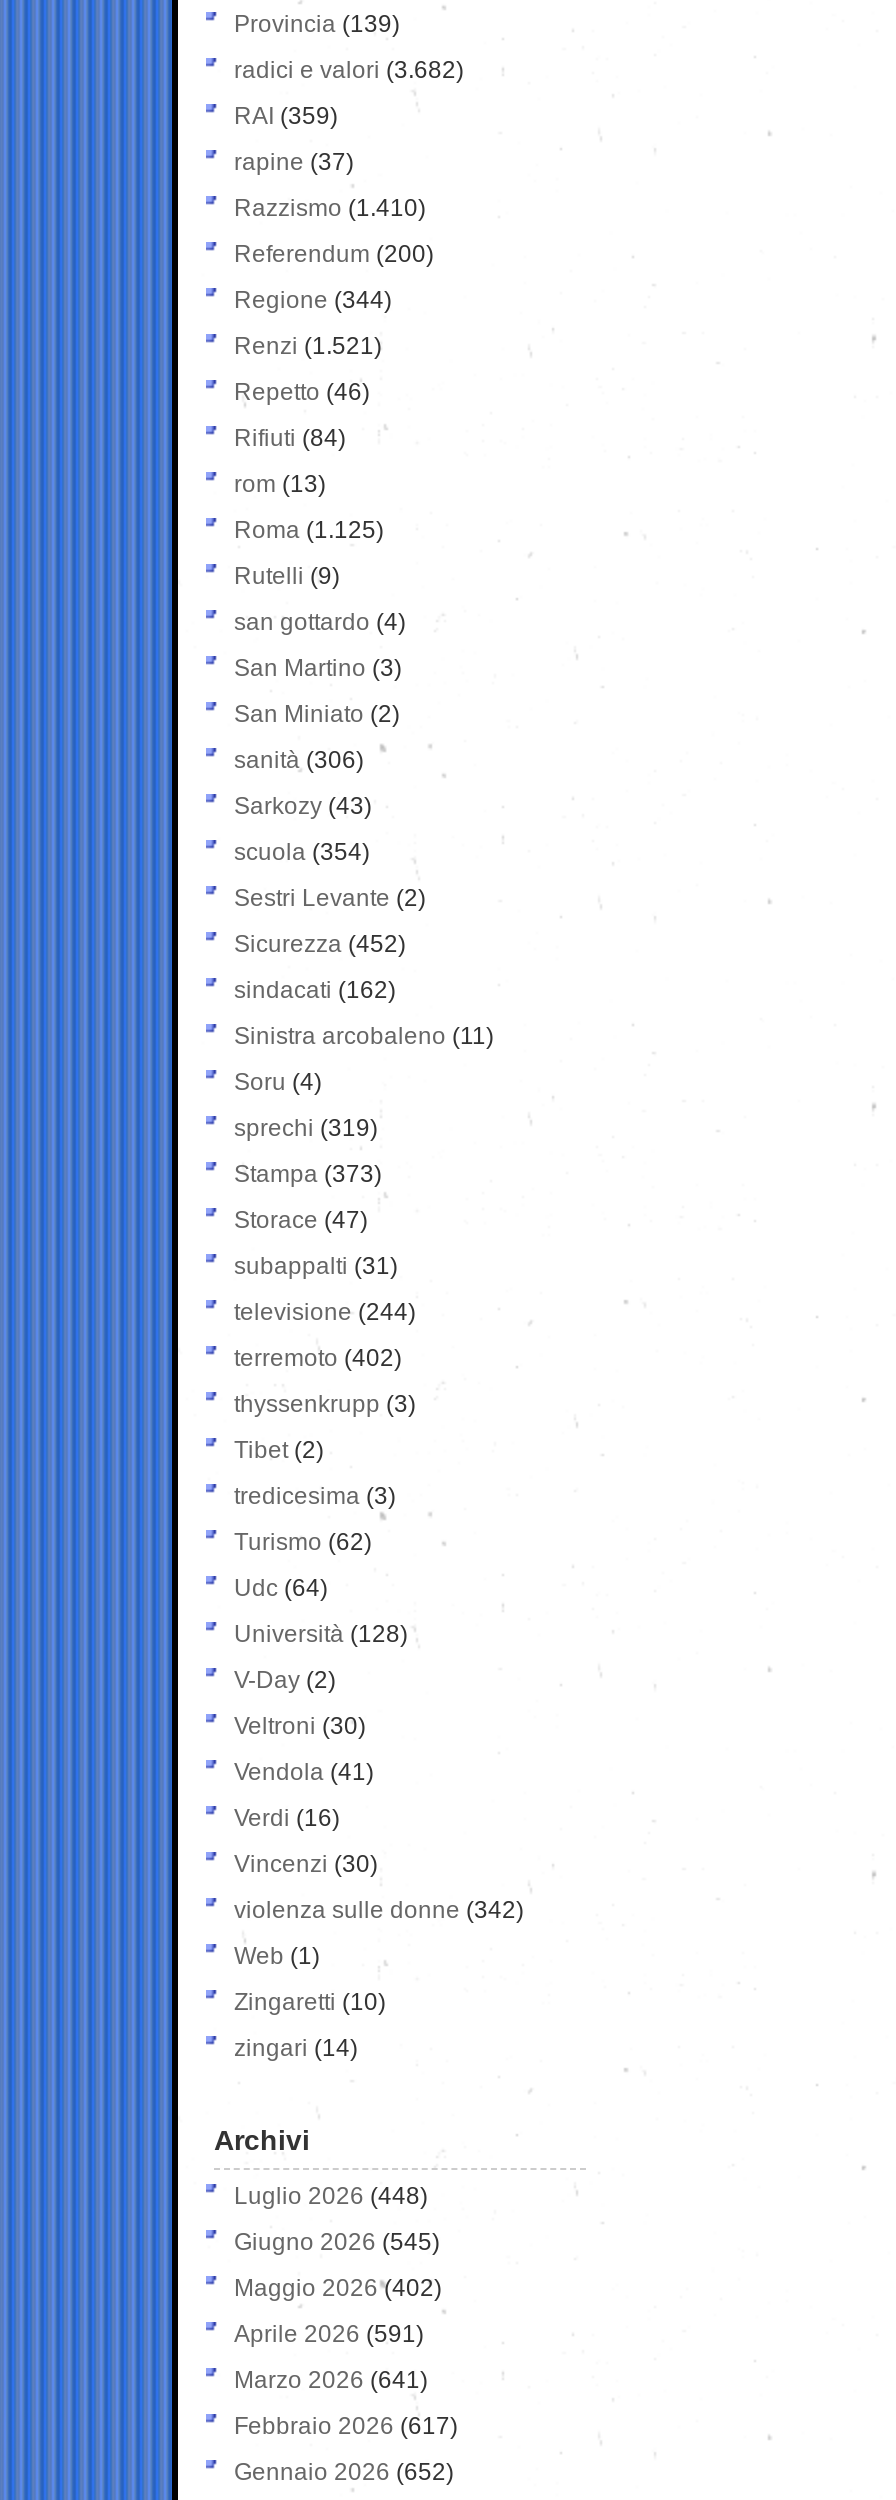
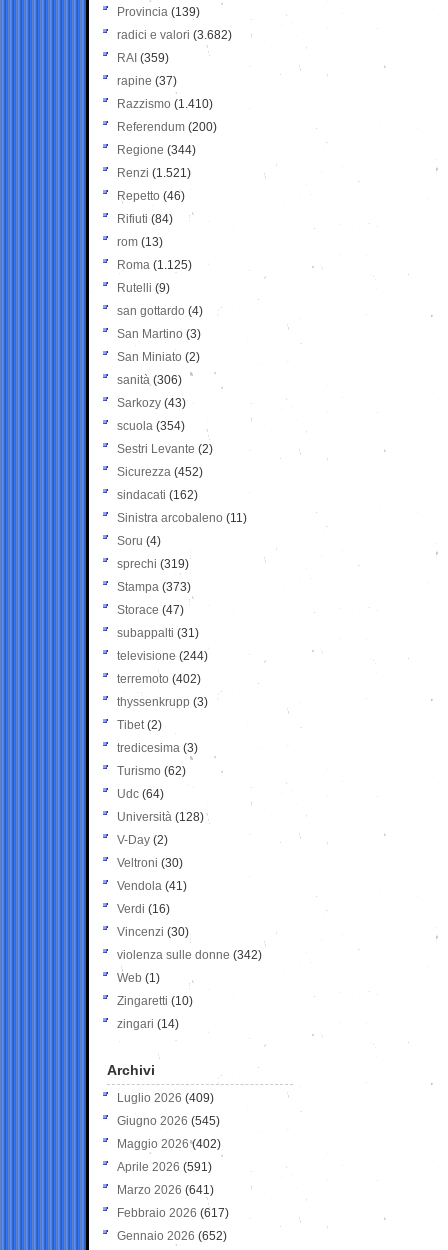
[234,2182,428,2210] Luglio 2026 (448) -> [117,1091,214,1105] Luglio 2026 (409)

